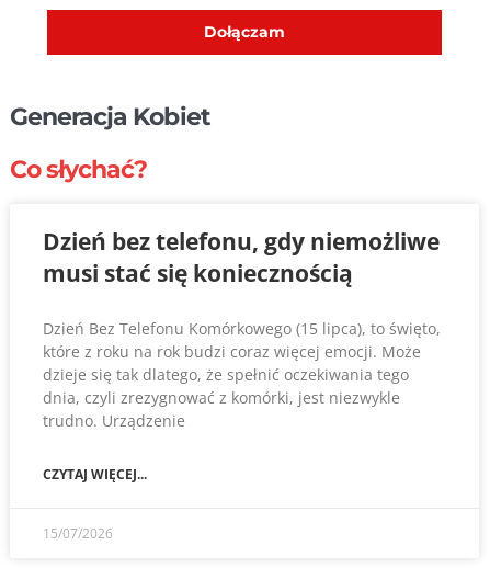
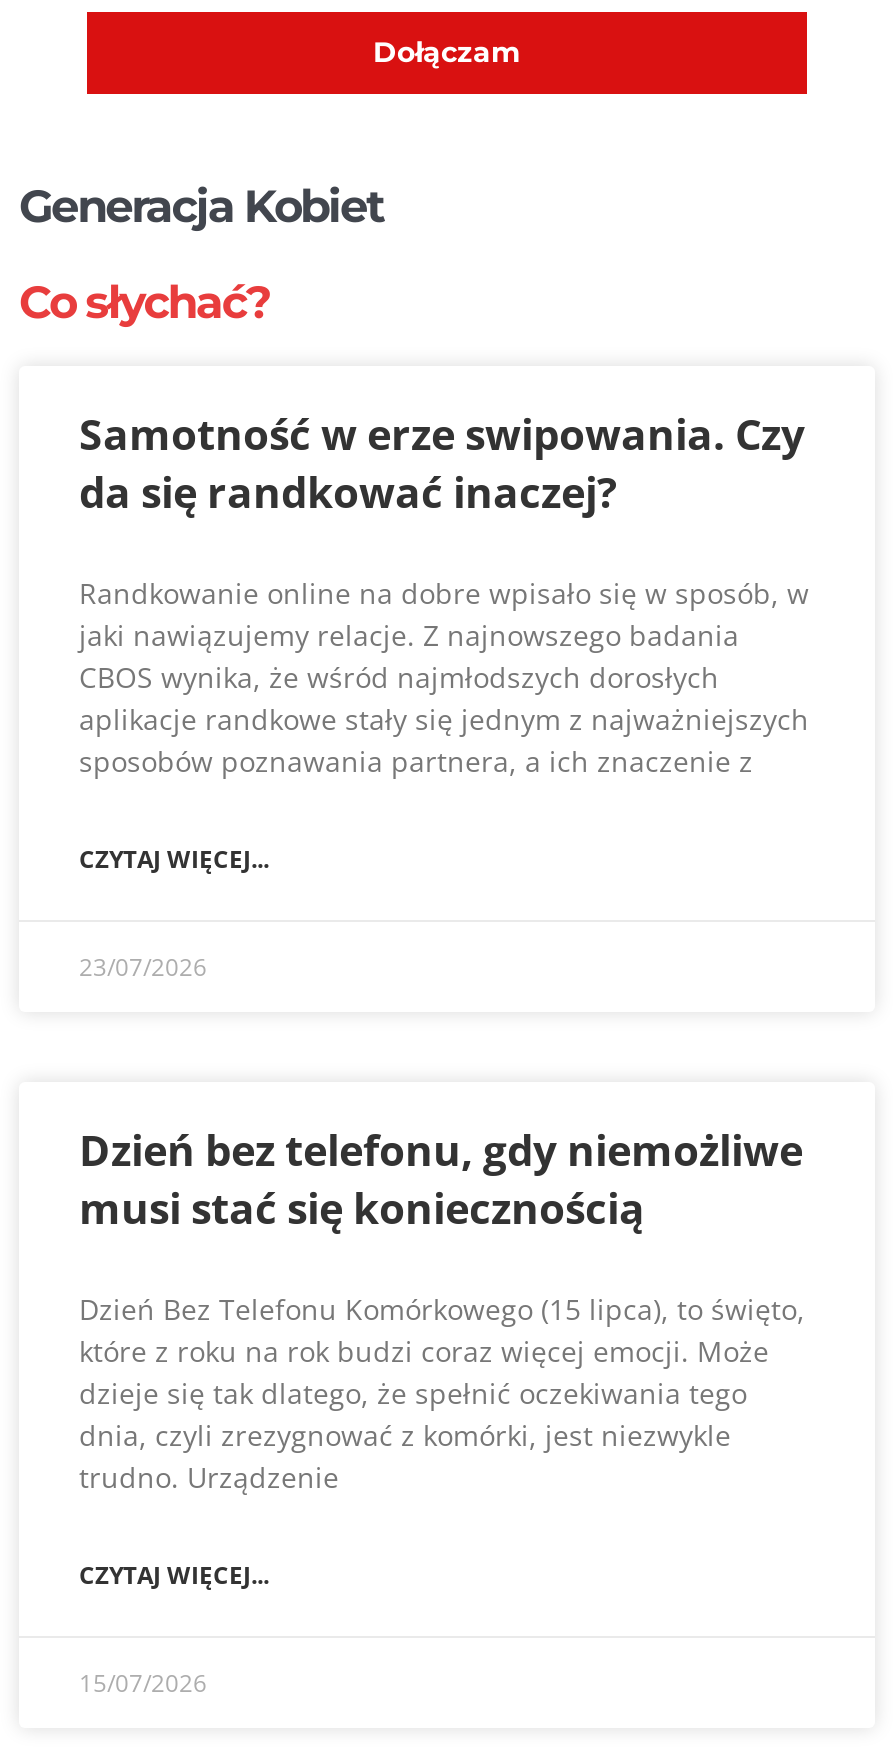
none -> [79,405,809,983] Samotność w erze swipowania. Czy | da się randkować inaczej? | Randkowanie online na dobre wpisało się w sposób, w | jaki nawiązujemy relacje. Z najnowszego badania | CBOS wynika, że wśród najmłodszych dorosłych | aplikacje randkowe stały się jednym z najważniejszych | sposobów poznawania partnera, a ich znaczenie z | CZYTAJ WIĘCEJ... | 23/07/2026

